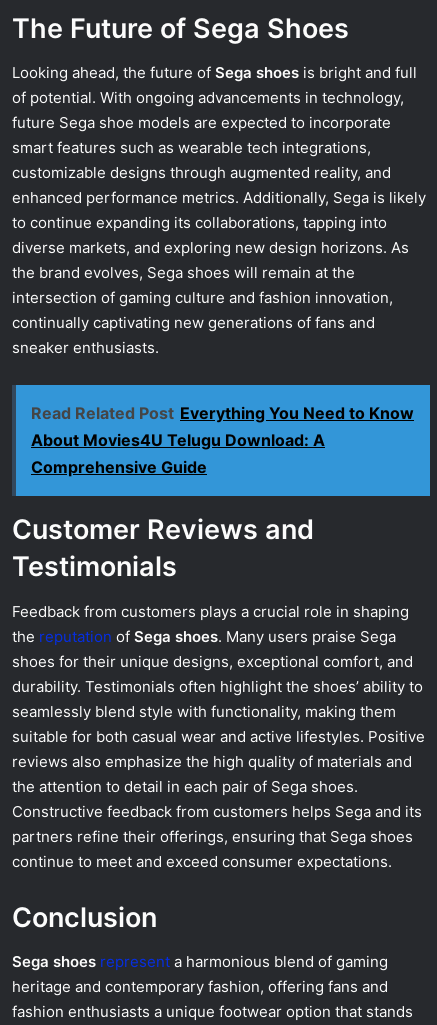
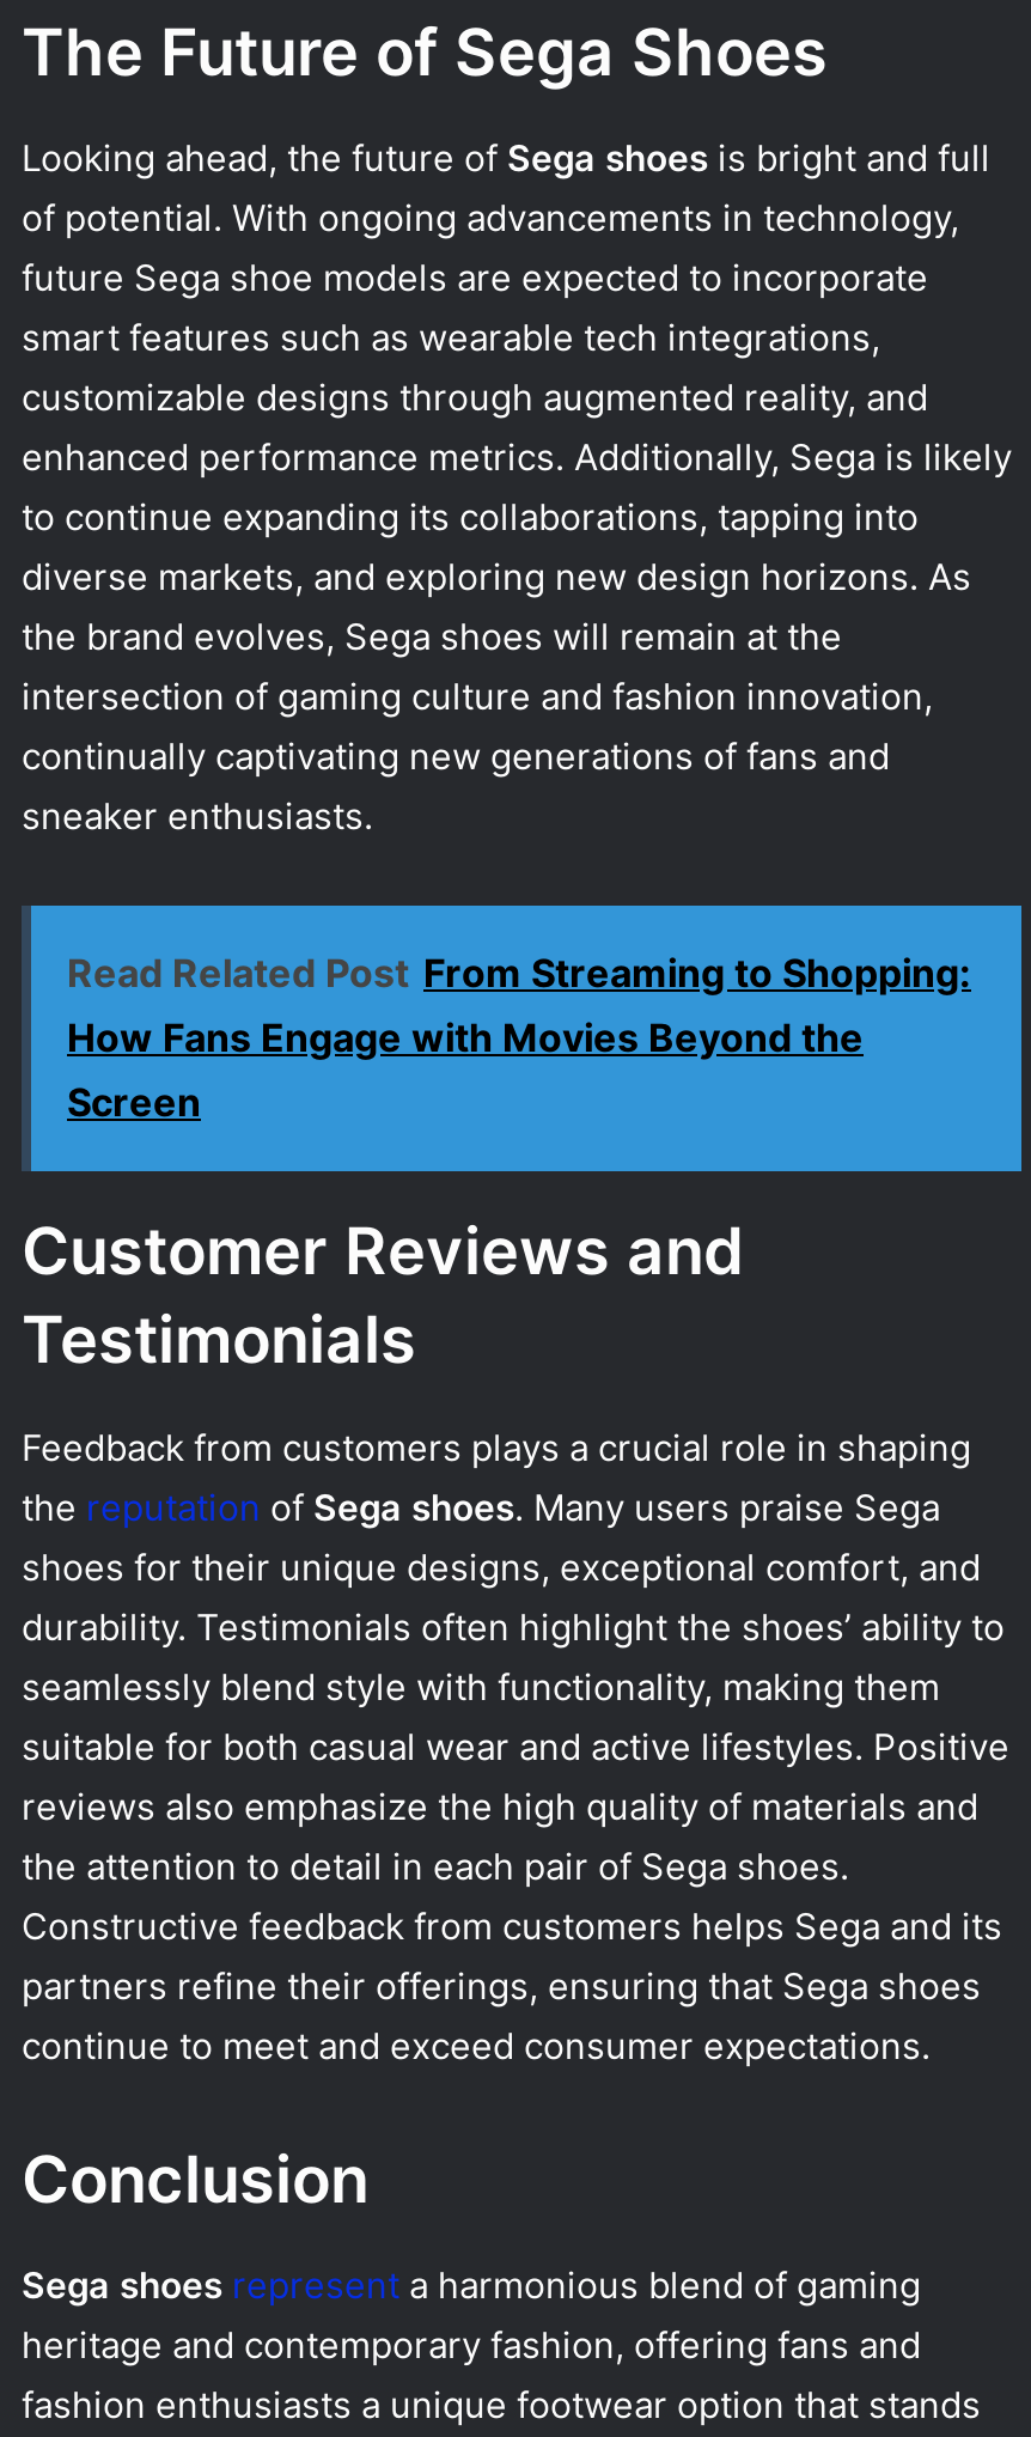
[31,403,414,477] Read Related Post Everything You Need to Know | About Movies4U Telugu Download: A | Comprehensive Guide -> [67,950,971,1127] Read Related Post From Streaming to Shopping: | How Fans Engage with Movies Beyond the | Screen

